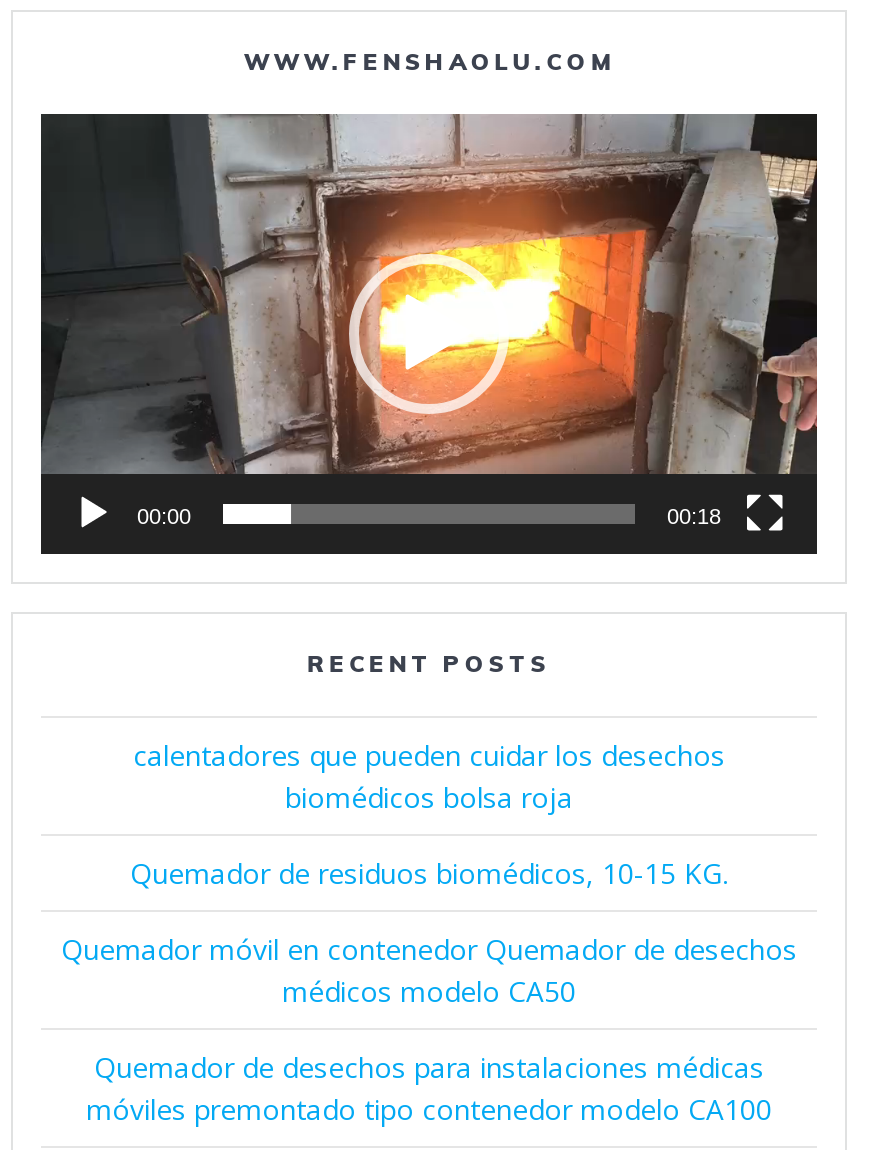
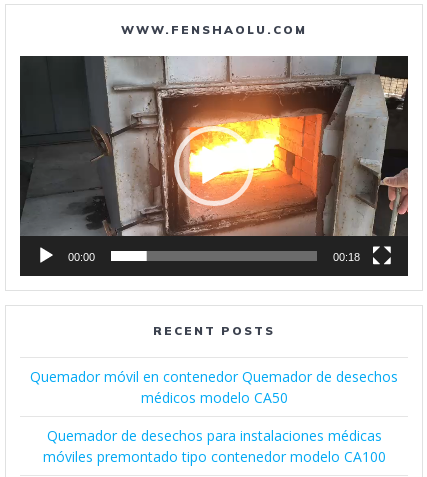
[130,736,728,892] calentadores que pueden cuidar los desechos | biomédicos bolsa roja | Quemador de residuos biomédicos, 10-15 KG. -> none

